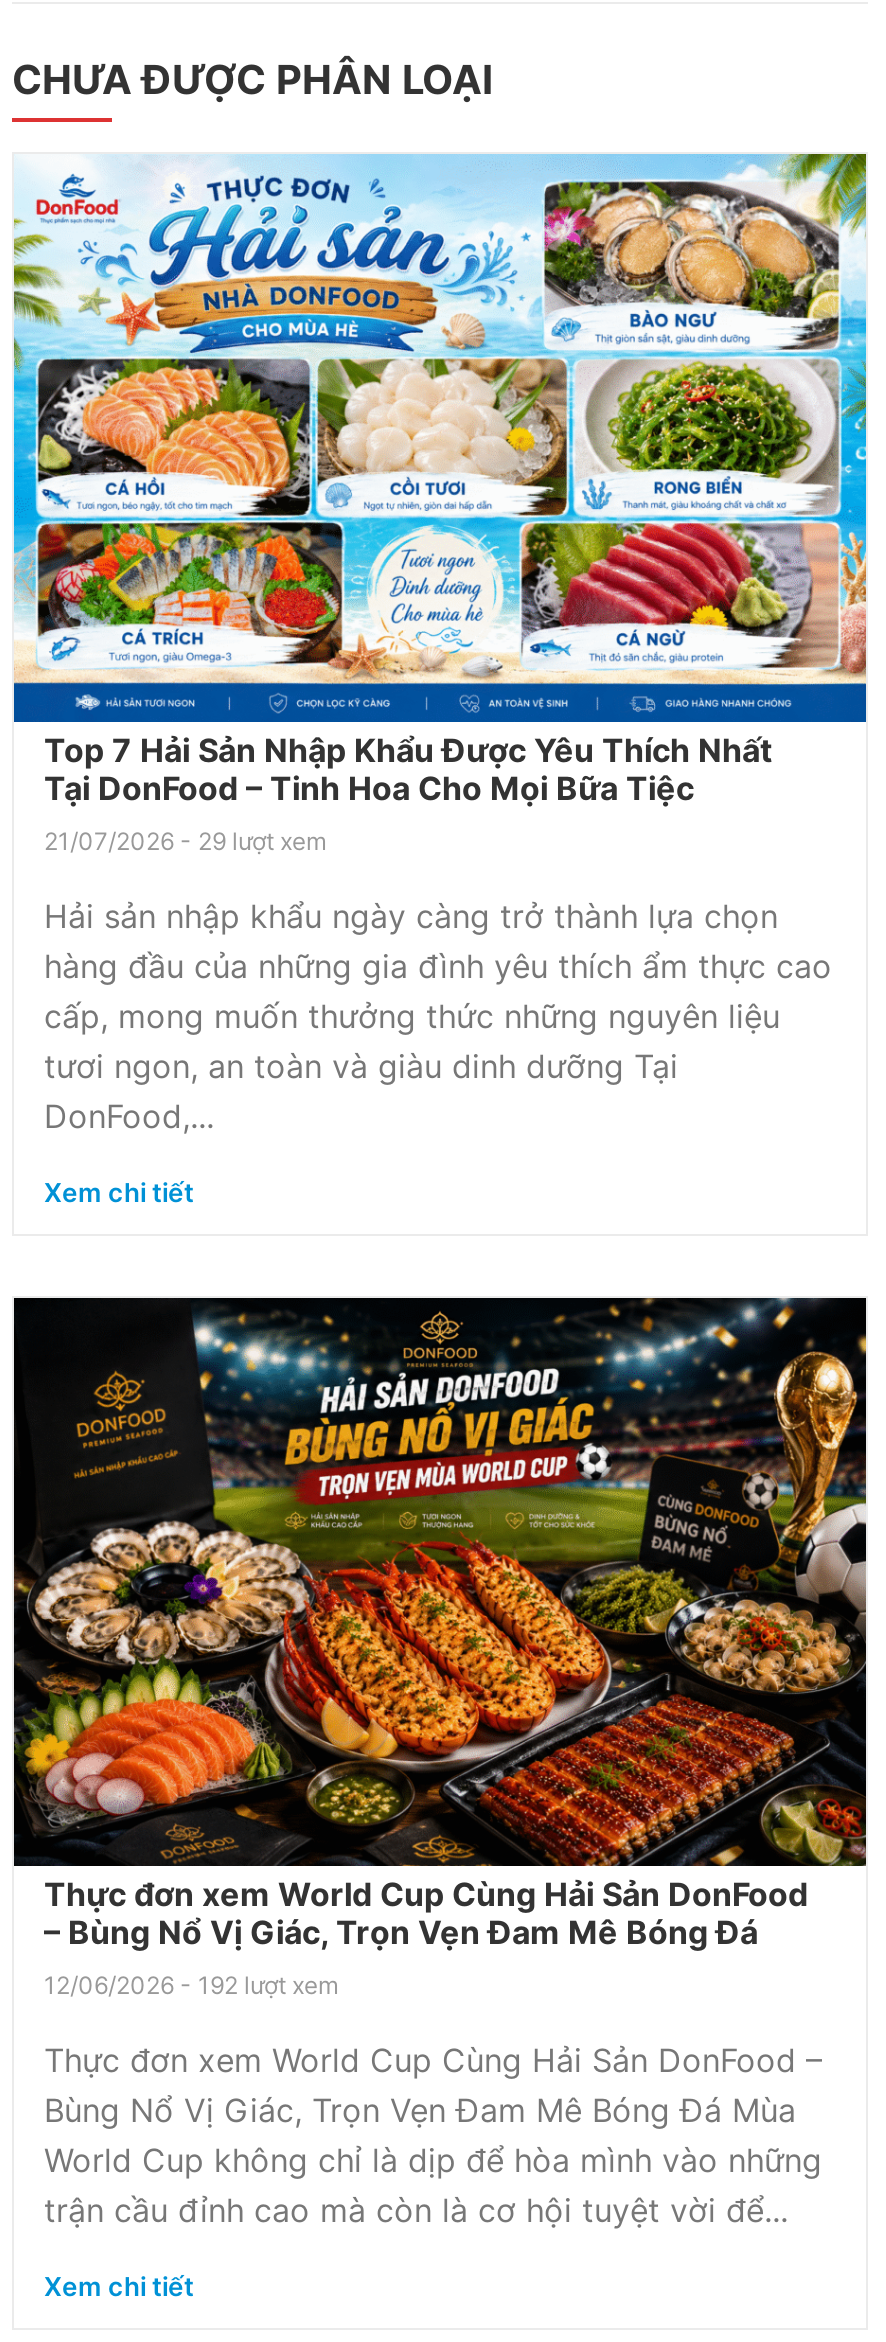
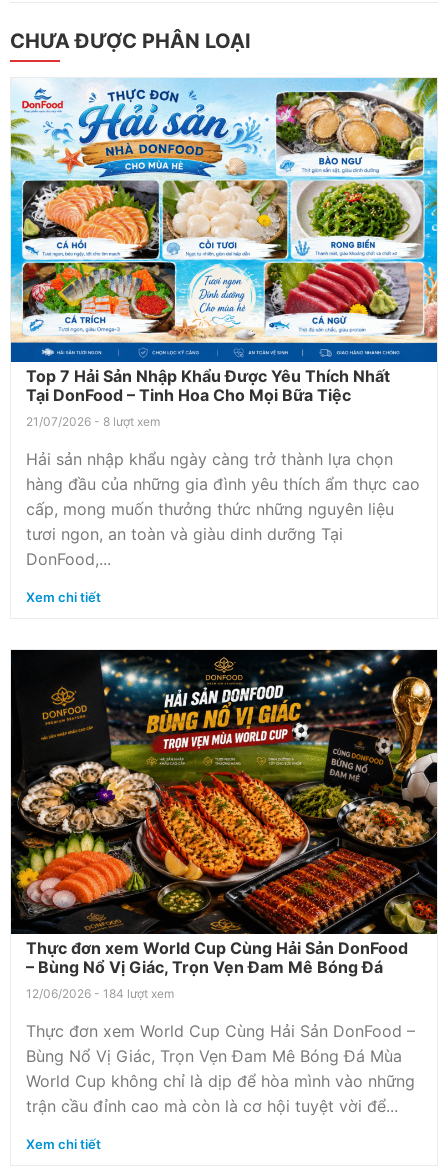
[44,826,326,856] 21/07/2026 - 29 lượt xem -> [26,414,160,429] 21/07/2026 - 8 lượt xem
[44,1970,338,2000] 12/06/2026 - 192 lượt xem -> [26,986,174,1001] 12/06/2026 - 184 lượt xem

